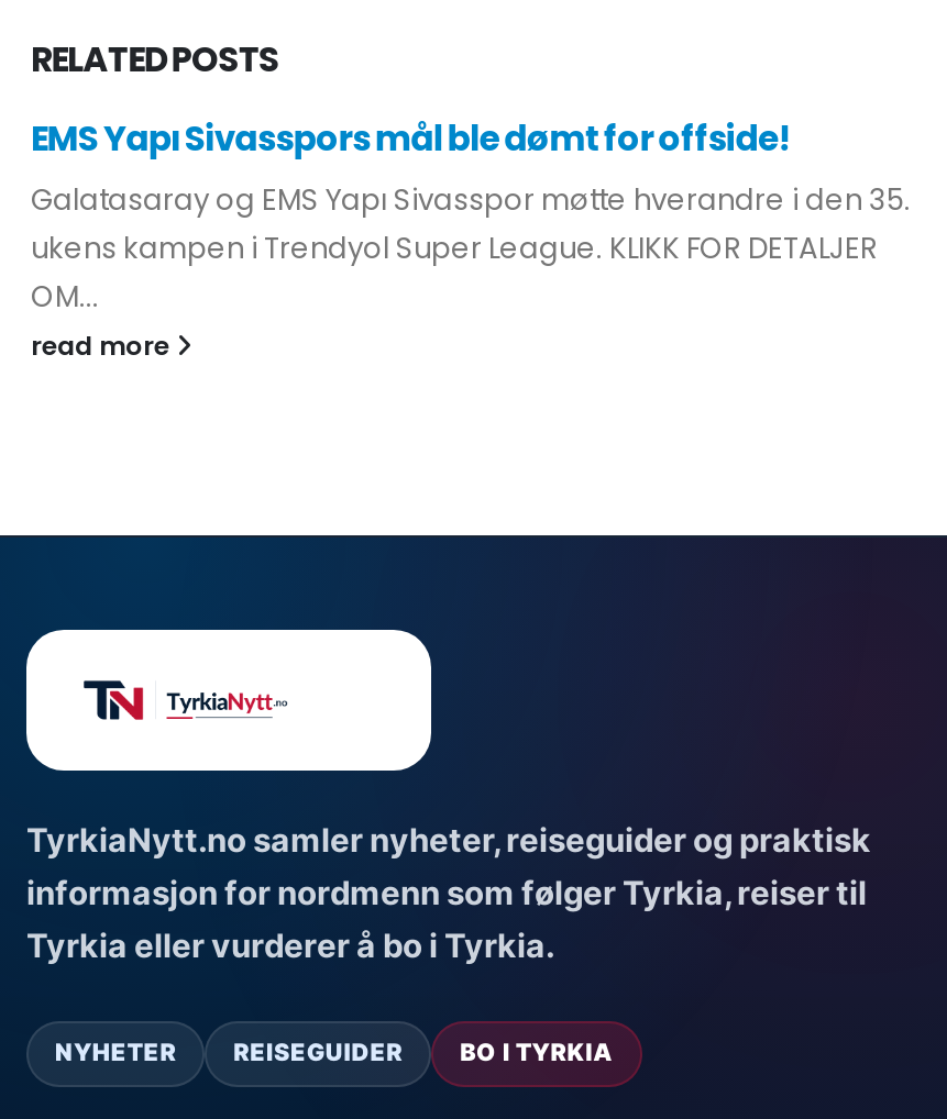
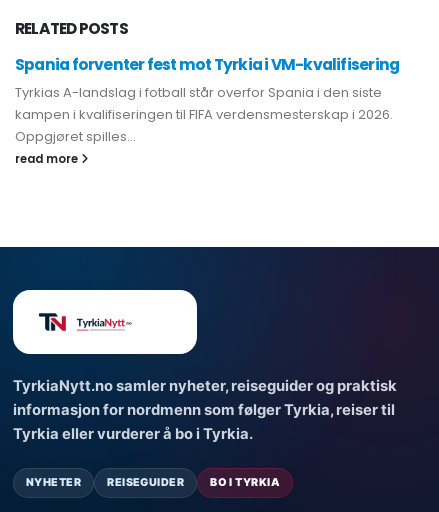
[31,115,911,317] EMS Yapı Sivasspors mål ble dømt for offside! | Galatasaray og EMS Yapı Sivasspor møtte hverandre i den 35. | ukens kampen i Trendyol Super League. KLIKK FOR DETALJER | OM... -> [15,54,399,146] Spania forventer fest mot Tyrkia i VM-kvalifisering | Tyrkias A-landslag i fotball står overfor Spania i den siste | kampen i kvalifiseringen til FIFA verdensmesterskap i 2026. | Oppgjøret spilles...

